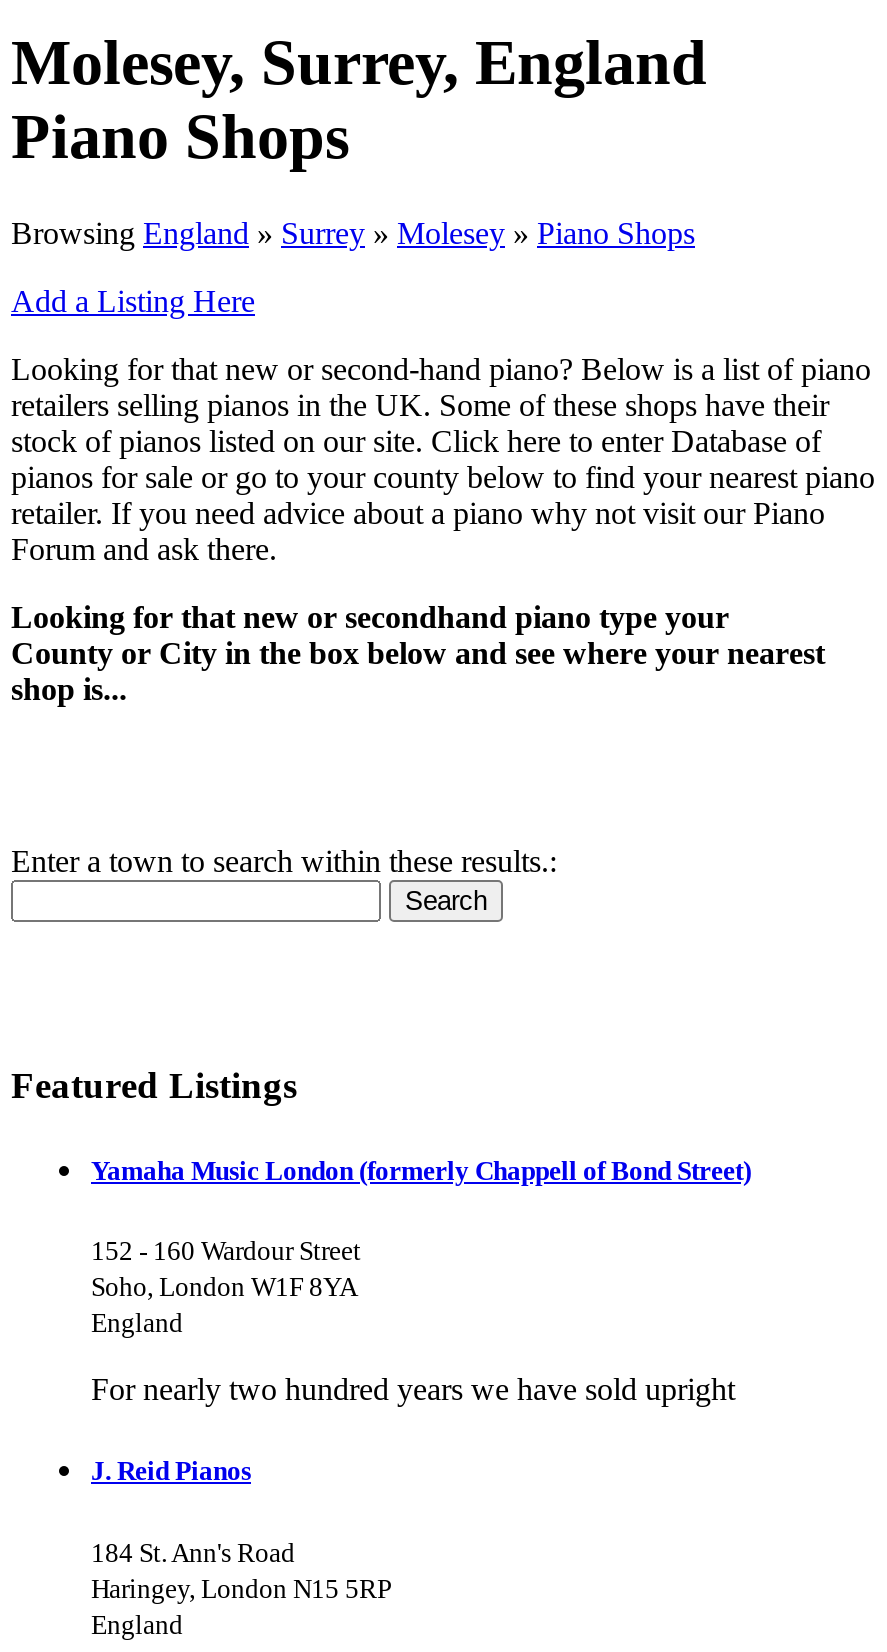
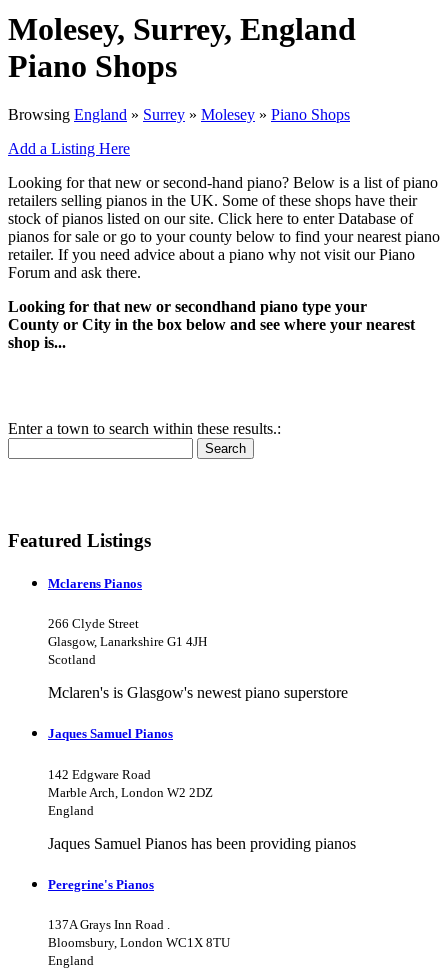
[91,1156,751,1303] Yamaha Music London (formerly Chappell of Bond Street) | 152 - 160 Wardour Street | Soho, London W1F 8YA -> [48,576,348,800] Mclarens Pianos | 266 Clyde Street | Glasgow, Lanarkshire G1 4JH | Scotland | Mclaren's is Glasgow's newest piano superstore | Jaques Samuel Pianos | 142 Edgware Road | Marble Arch, London W2 2DZ
[91,1373,735,1407] For nearly two hundred years we have sold upright -> [48,835,356,852] Jaques Samuel Pianos has been providing pianos
[91,1457,251,1487] J. Reid Pianos -> [48,877,154,892] Peregrine's Pianos
[91,1537,391,1603] 184 St. Ann's Road | Haringey, London N15 5RP -> [48,917,230,950] 137A Grays Inn Road . | Bloomsbury, London WC1X 8TU

